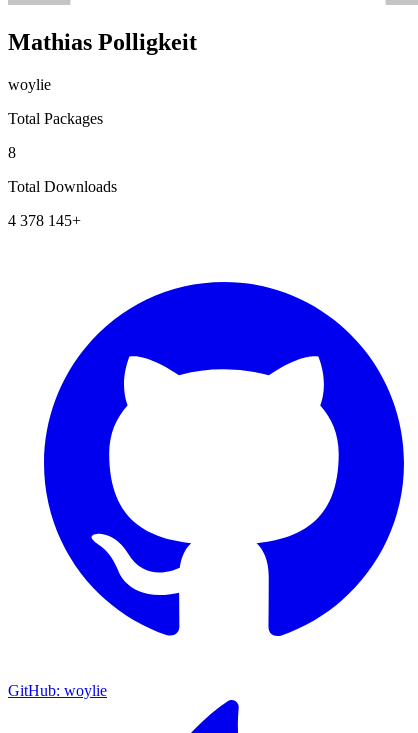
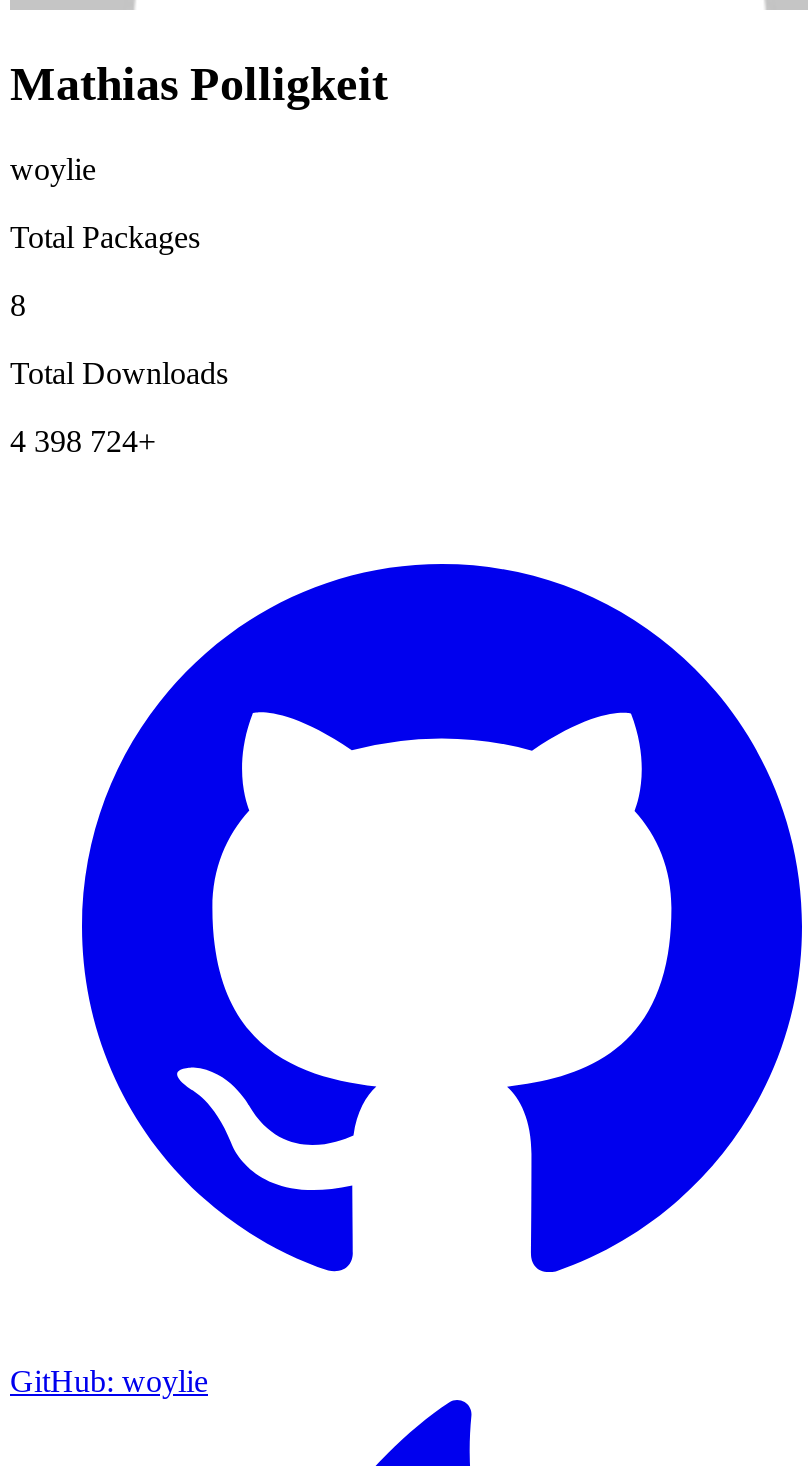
[8,212,81,229] 4 378 145+ -> [10,424,156,458] 4 398 724+

